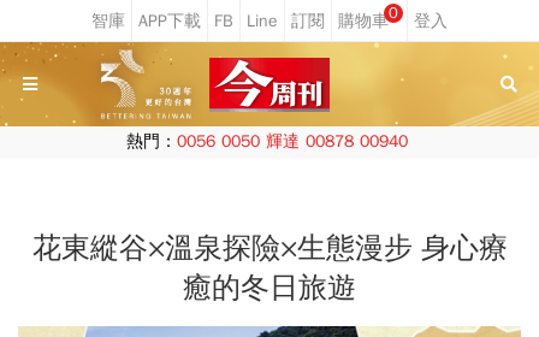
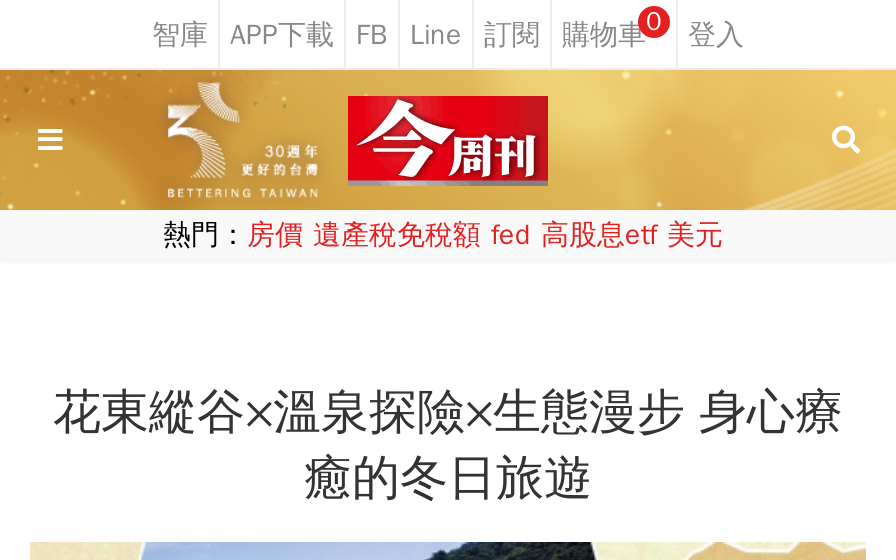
[126,131,407,152] 熱門：0056 0050 輝達 00878 00940 -> [163,218,723,252] 熱門：房價 遺產稅免稅額 fed 高股息etf 美元

